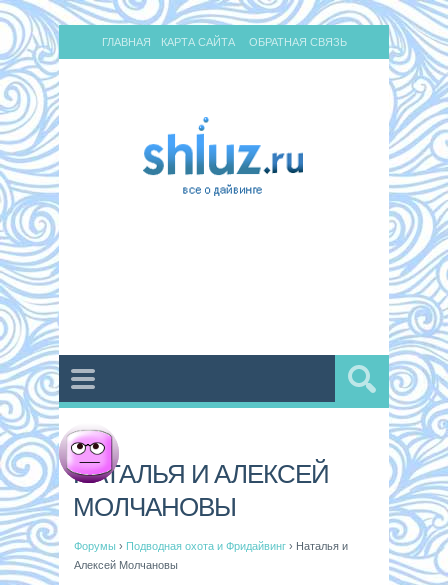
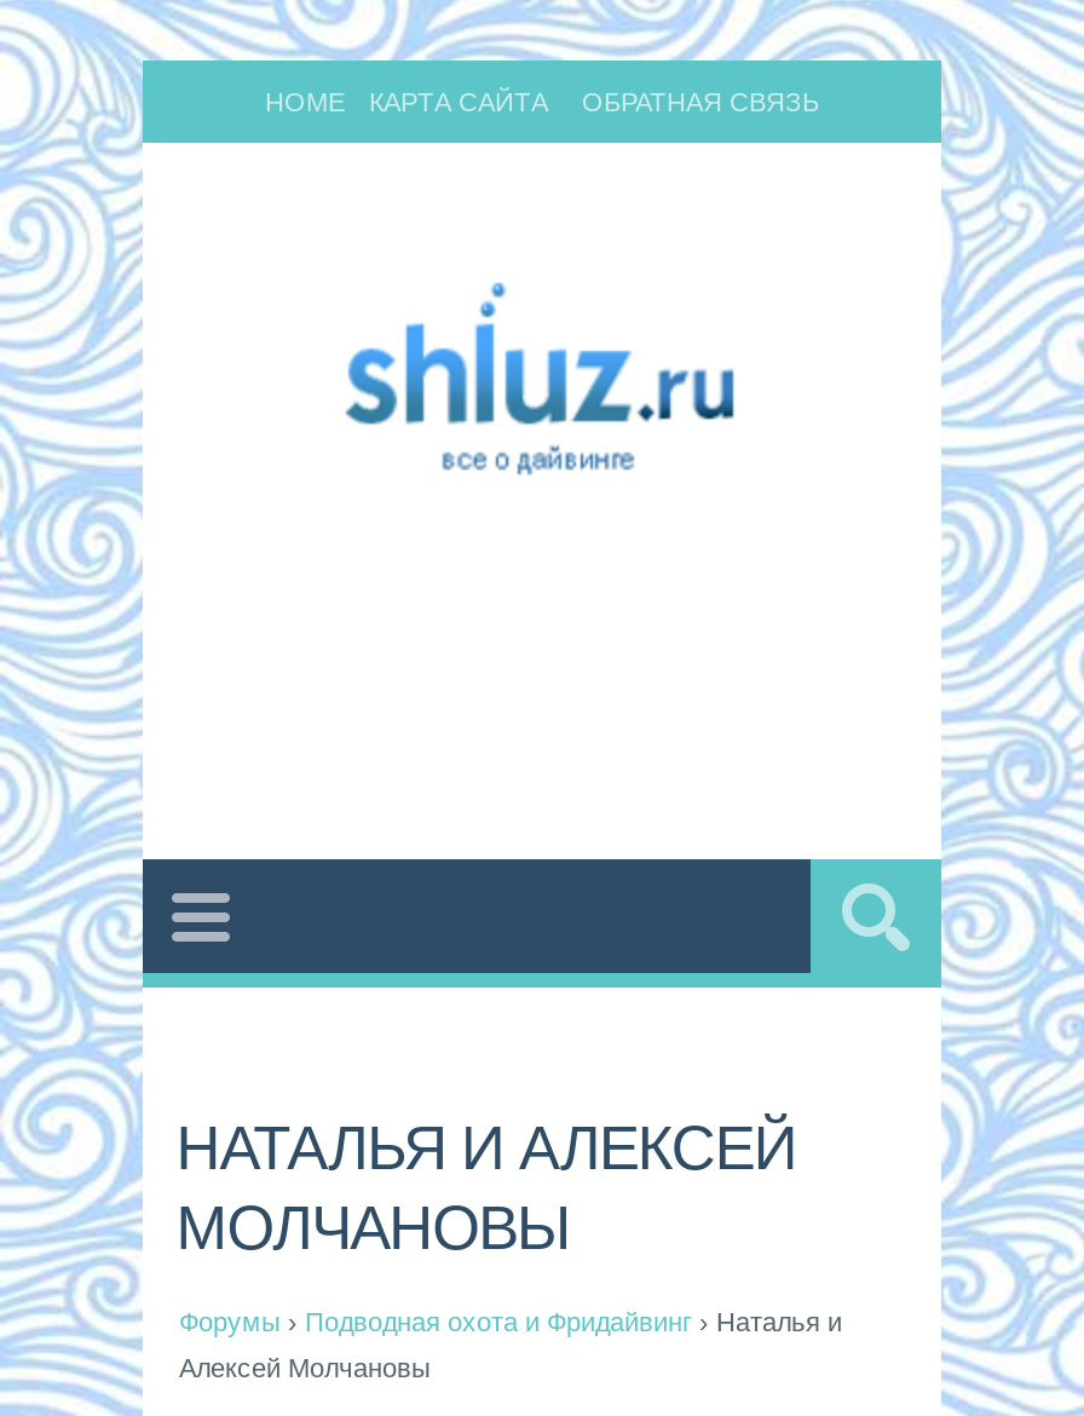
[101,36,150,48] ГЛАВНАЯ -> [265,87,345,116] HOME
[59,429,120,477] [image] -> [143,1041,288,1150] [image]

